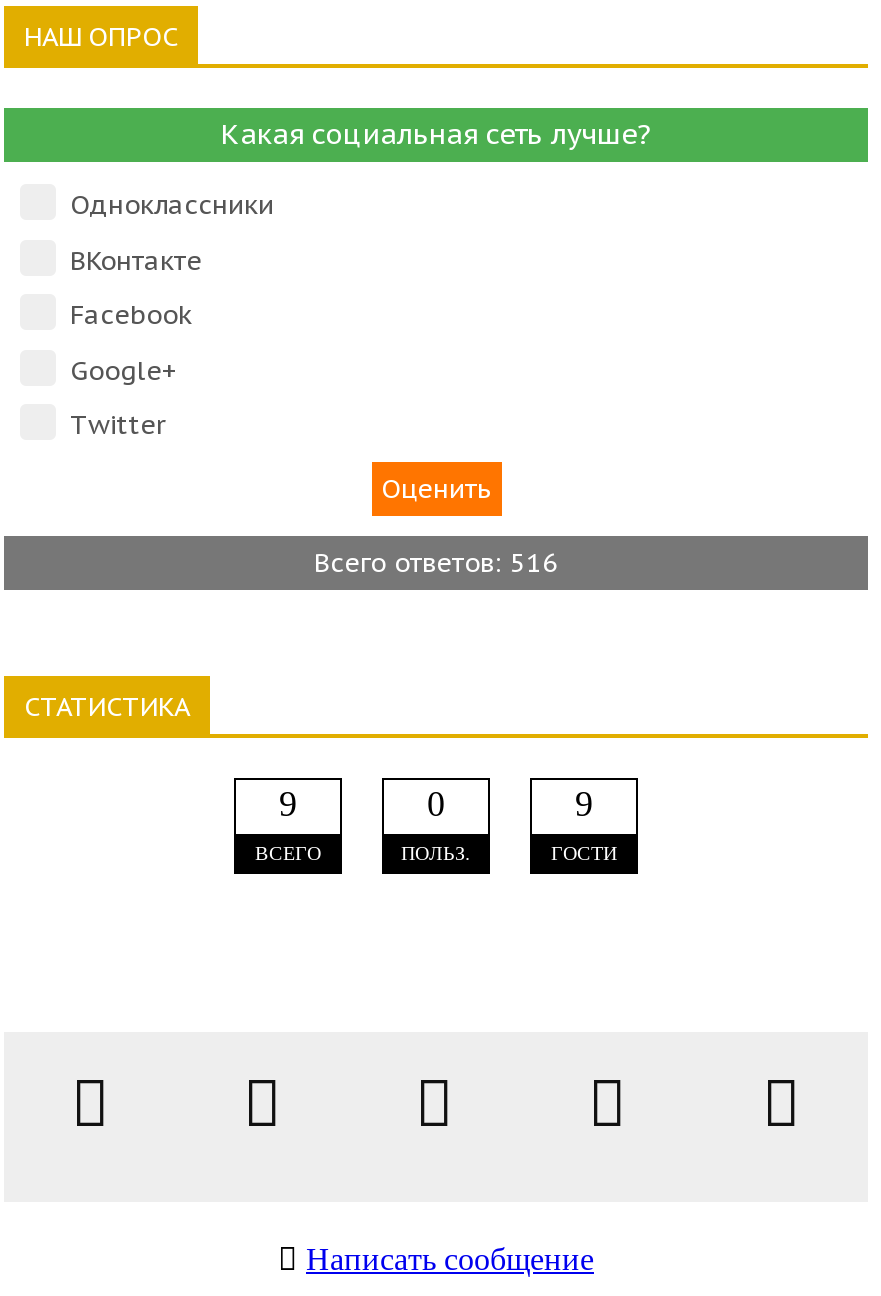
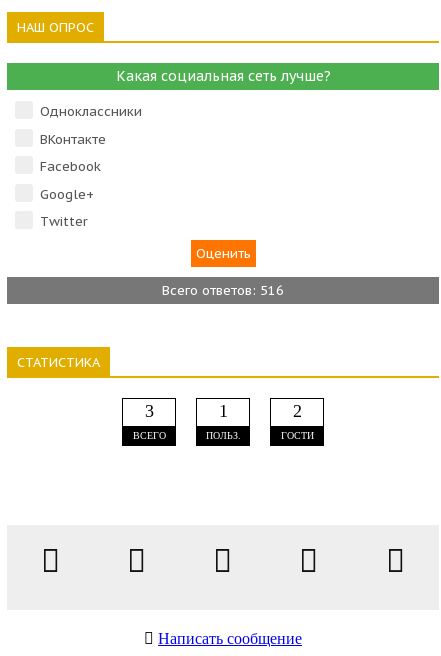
[279,785,297,825] 9 -> [144,401,153,421] 3
[427,785,445,825] 0 -> [218,401,227,421] 1
[575,785,593,825] 9 -> [292,401,301,421] 2

